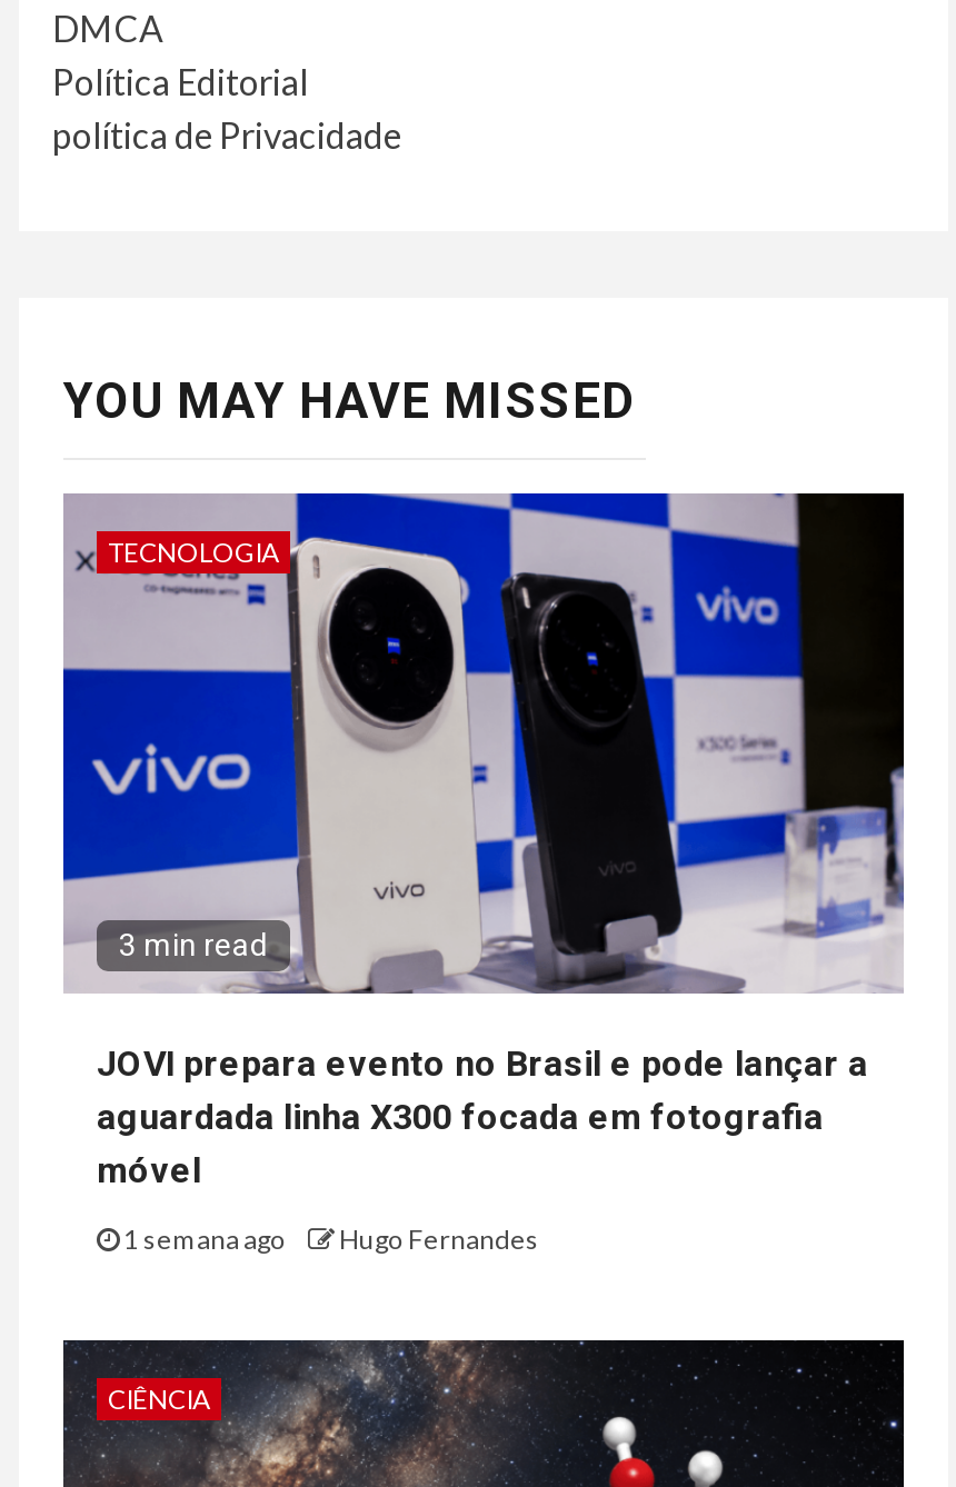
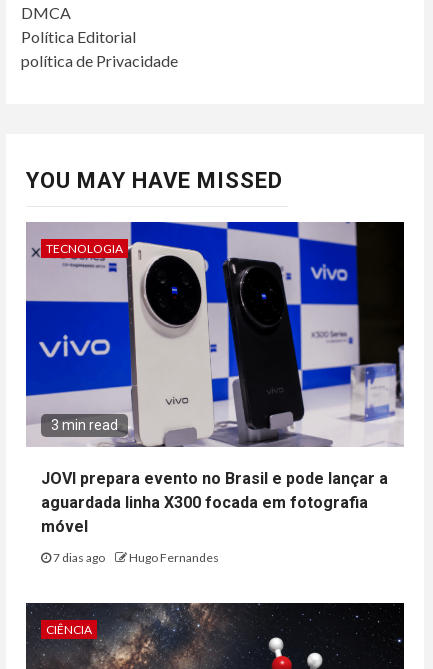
[119,1223,539,1257] 1 semana ago Hugo Fernandes -> [51,550,219,565] 7 dias ago Hugo Fernandes

